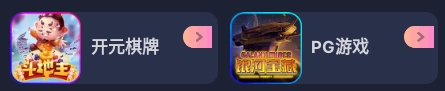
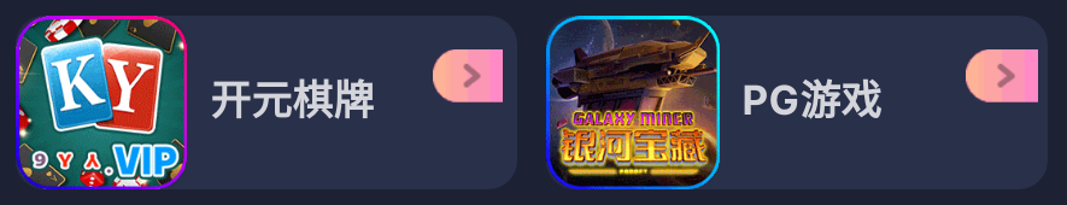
[11,13,81,84] [image] -> [18,18,187,189] [image]

